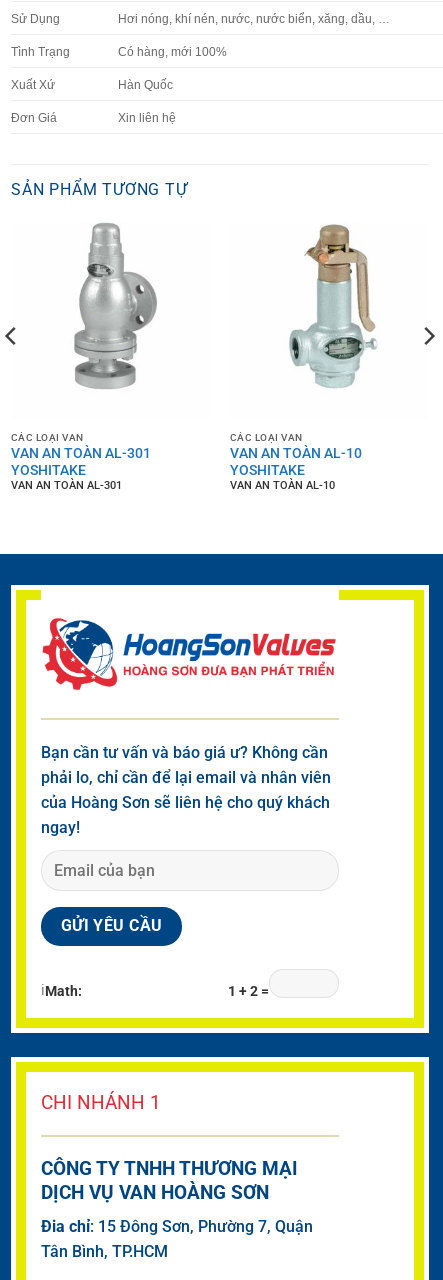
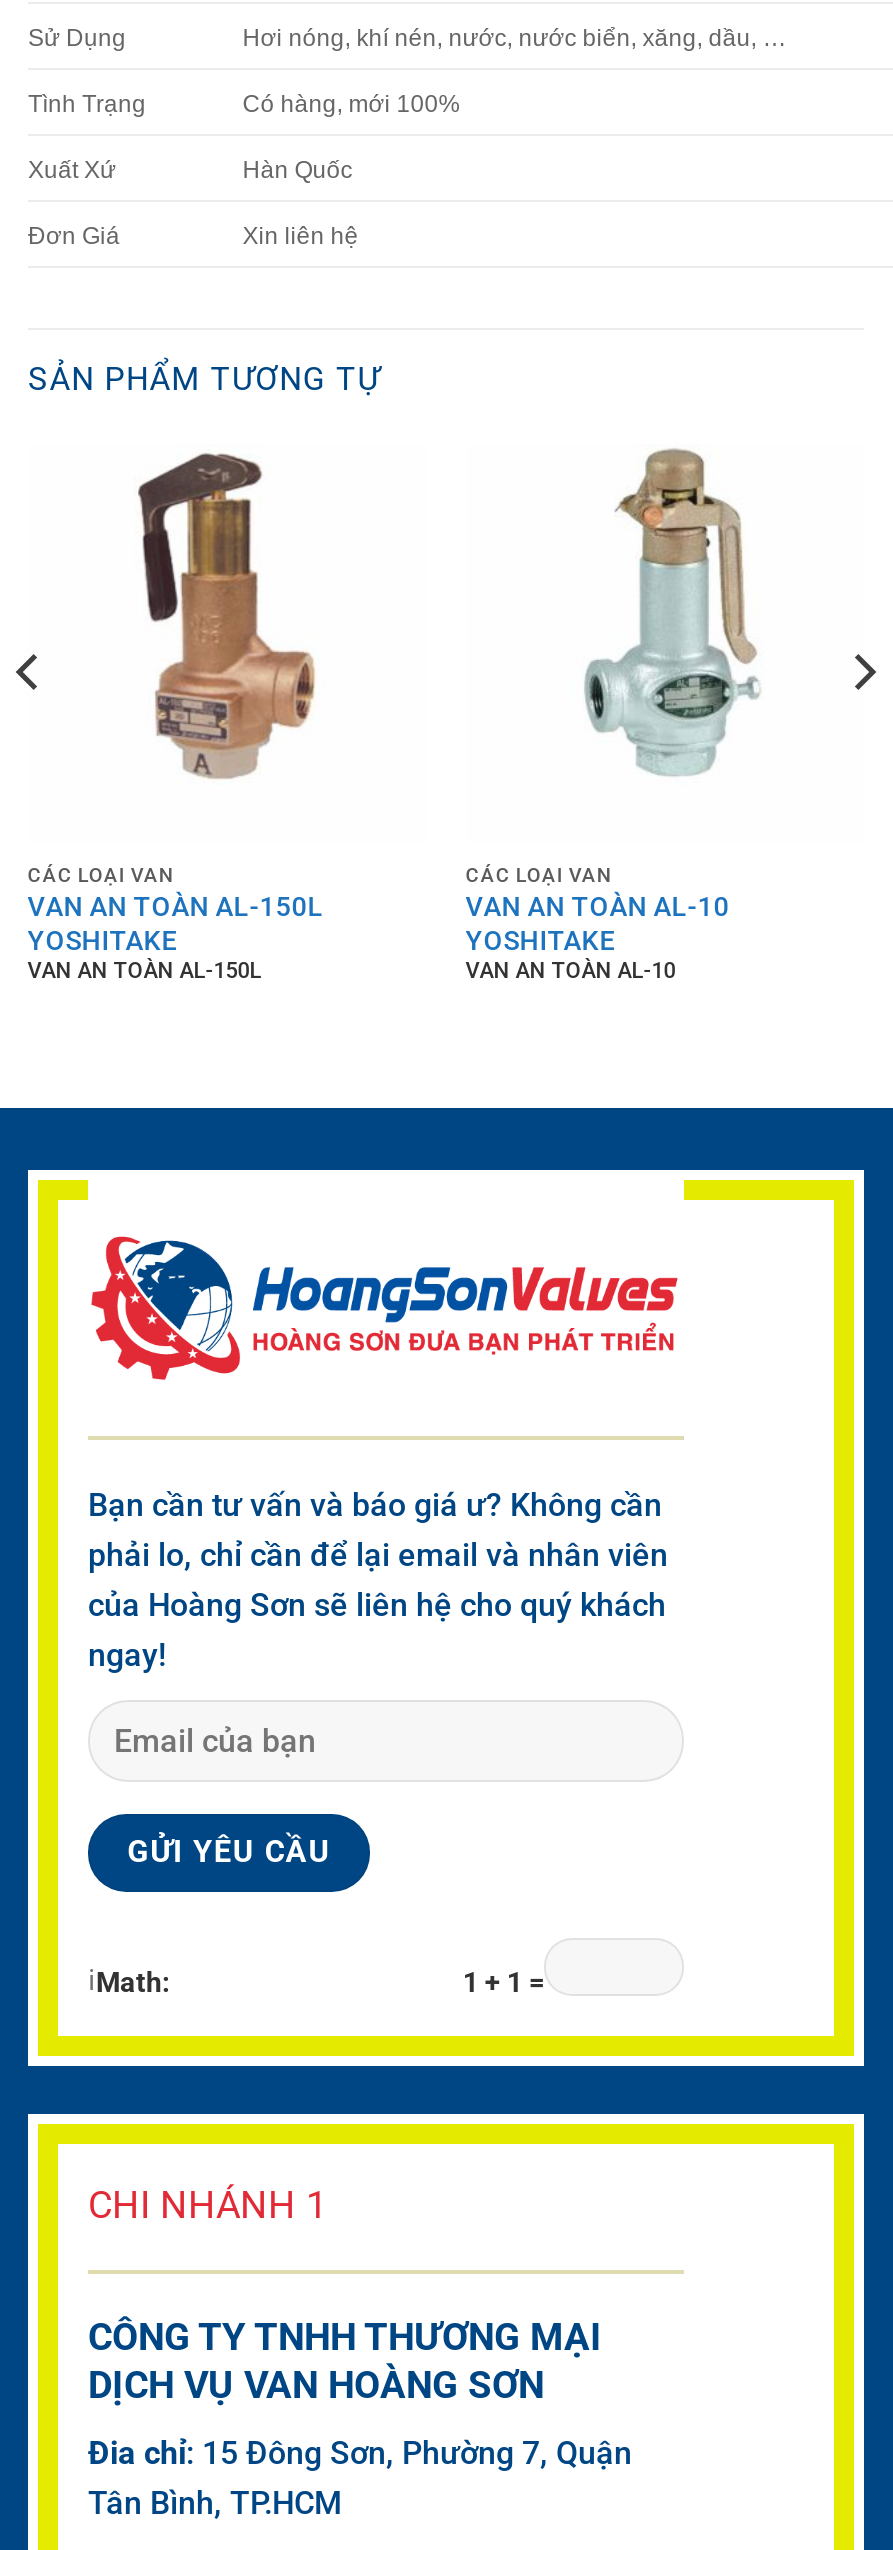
[66,223,158,387] [image] -> [136,448,318,776] [image]
[11,445,151,461] VAN AN TOÀN AL-301 -> [28,891,324,923] VAN AN TOÀN AL-150L
[11,479,122,492] VAN AN TOÀN AL-301 -> [28,958,262,984] VAN AN TOÀN AL-150L
[228,983,269,999] 1 + 2 = -> [463,1965,545,1997] 1 + 1 =

